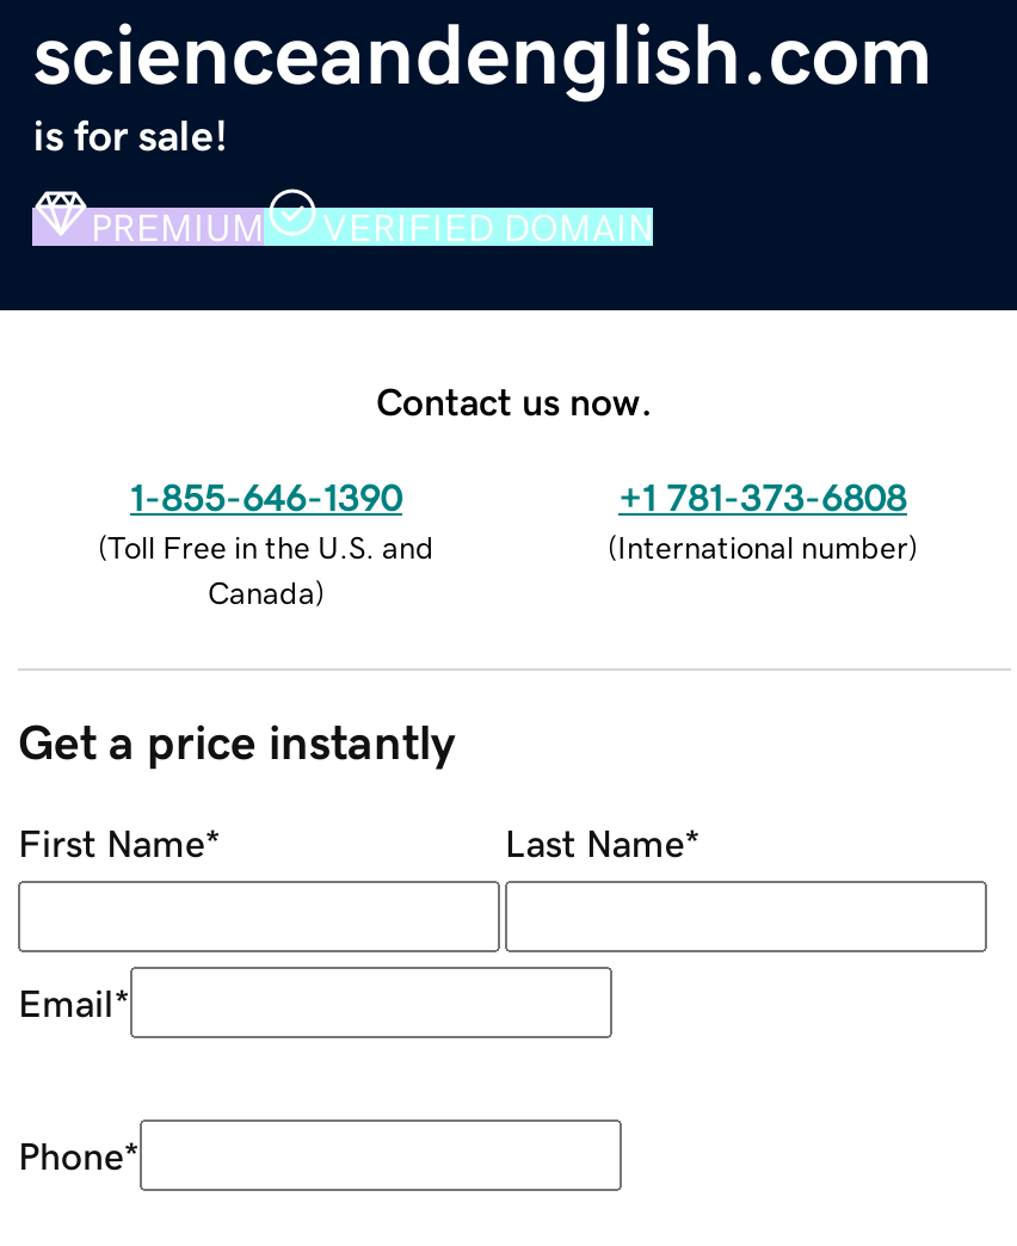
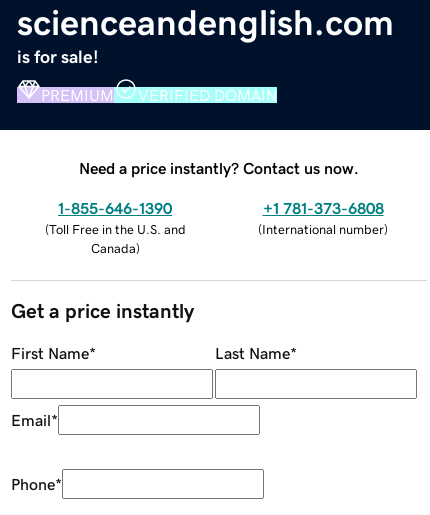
[376,381,653,419] Contact us now. -> [79,160,359,176] Need a price instantly? Contact us now.

